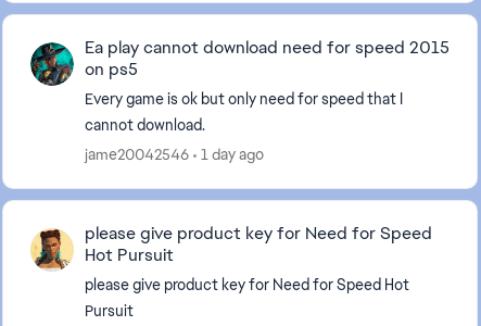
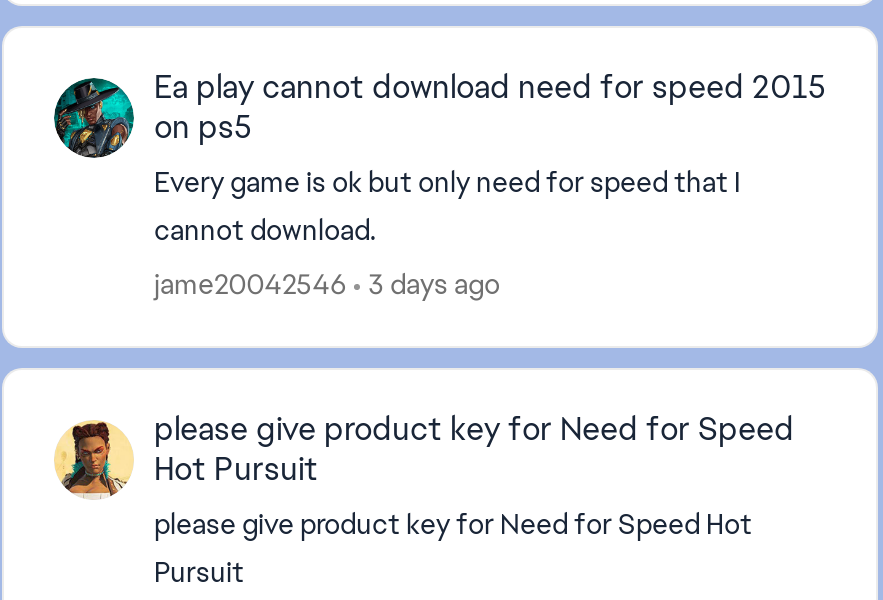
[85,145,264,164] jame20042546 1 day ago -> [154,266,500,302] jame20042546 3 days ago

